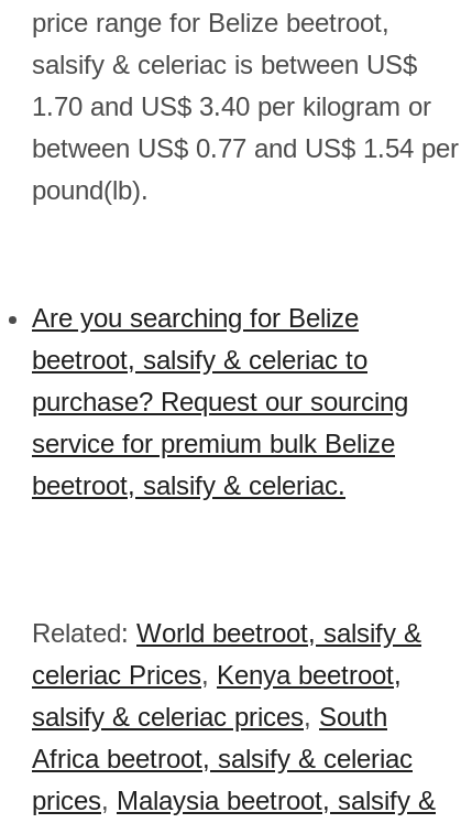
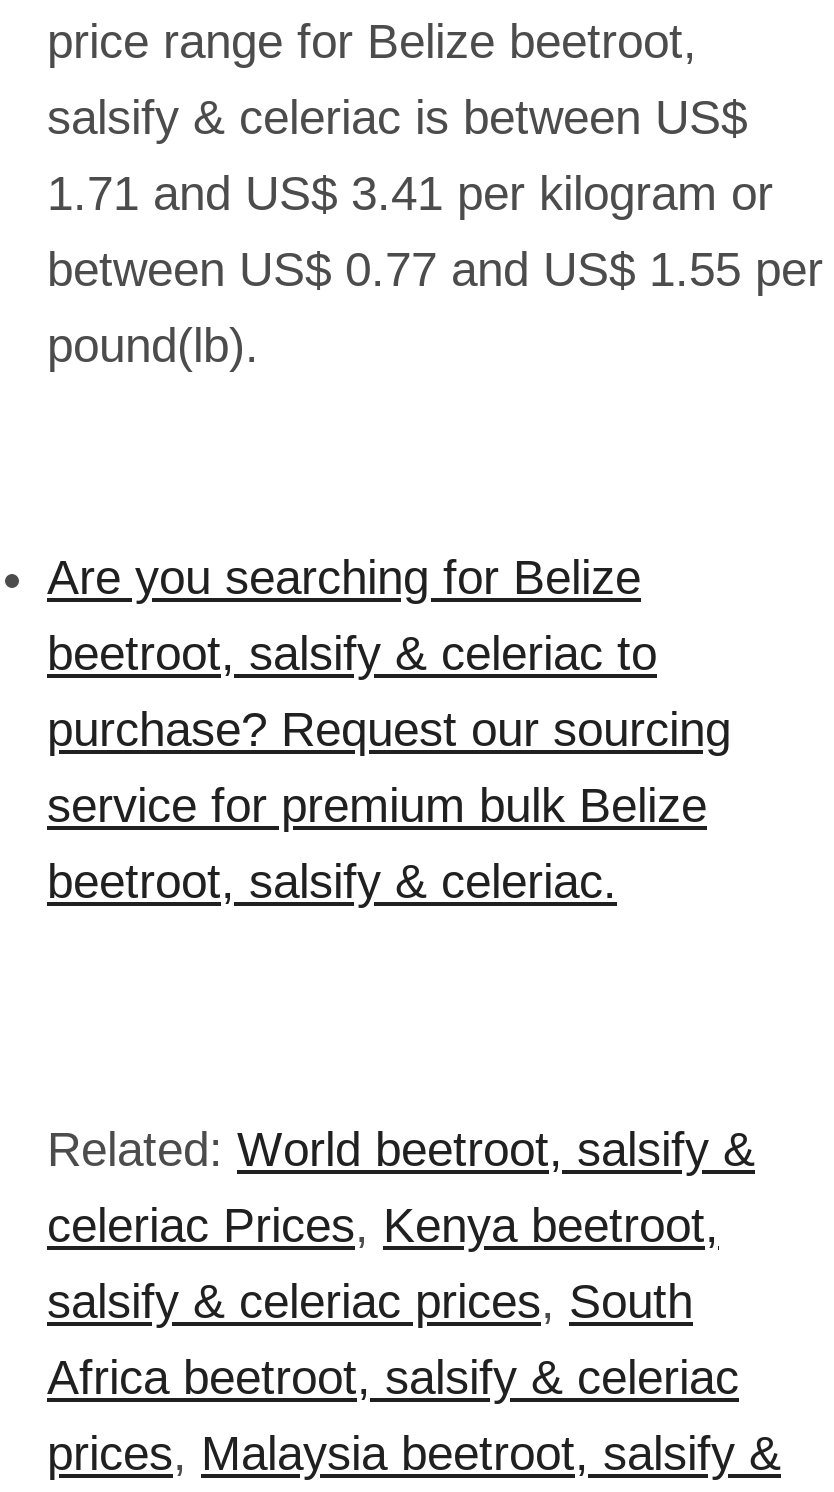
[32,91,431,121] 1.70 and US$ 3.40 per kilogram or -> [47,166,773,220] 1.71 and US$ 3.41 per kilogram or
[32,133,459,163] between US$ 0.77 and US$ 1.54 per -> [47,242,823,296] between US$ 0.77 and US$ 1.55 per

